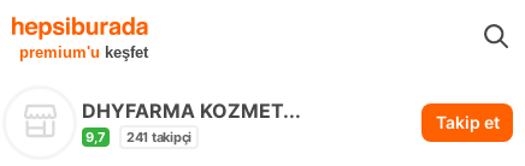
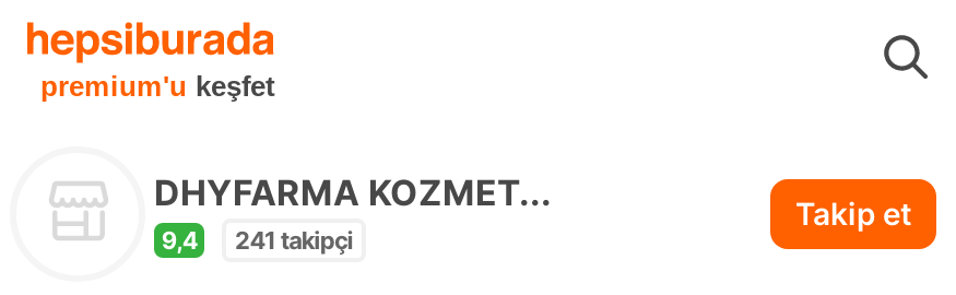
[86,129,191,146] 9,7 241 takipçi -> [161,225,353,256] 9,4 241 takipçi

